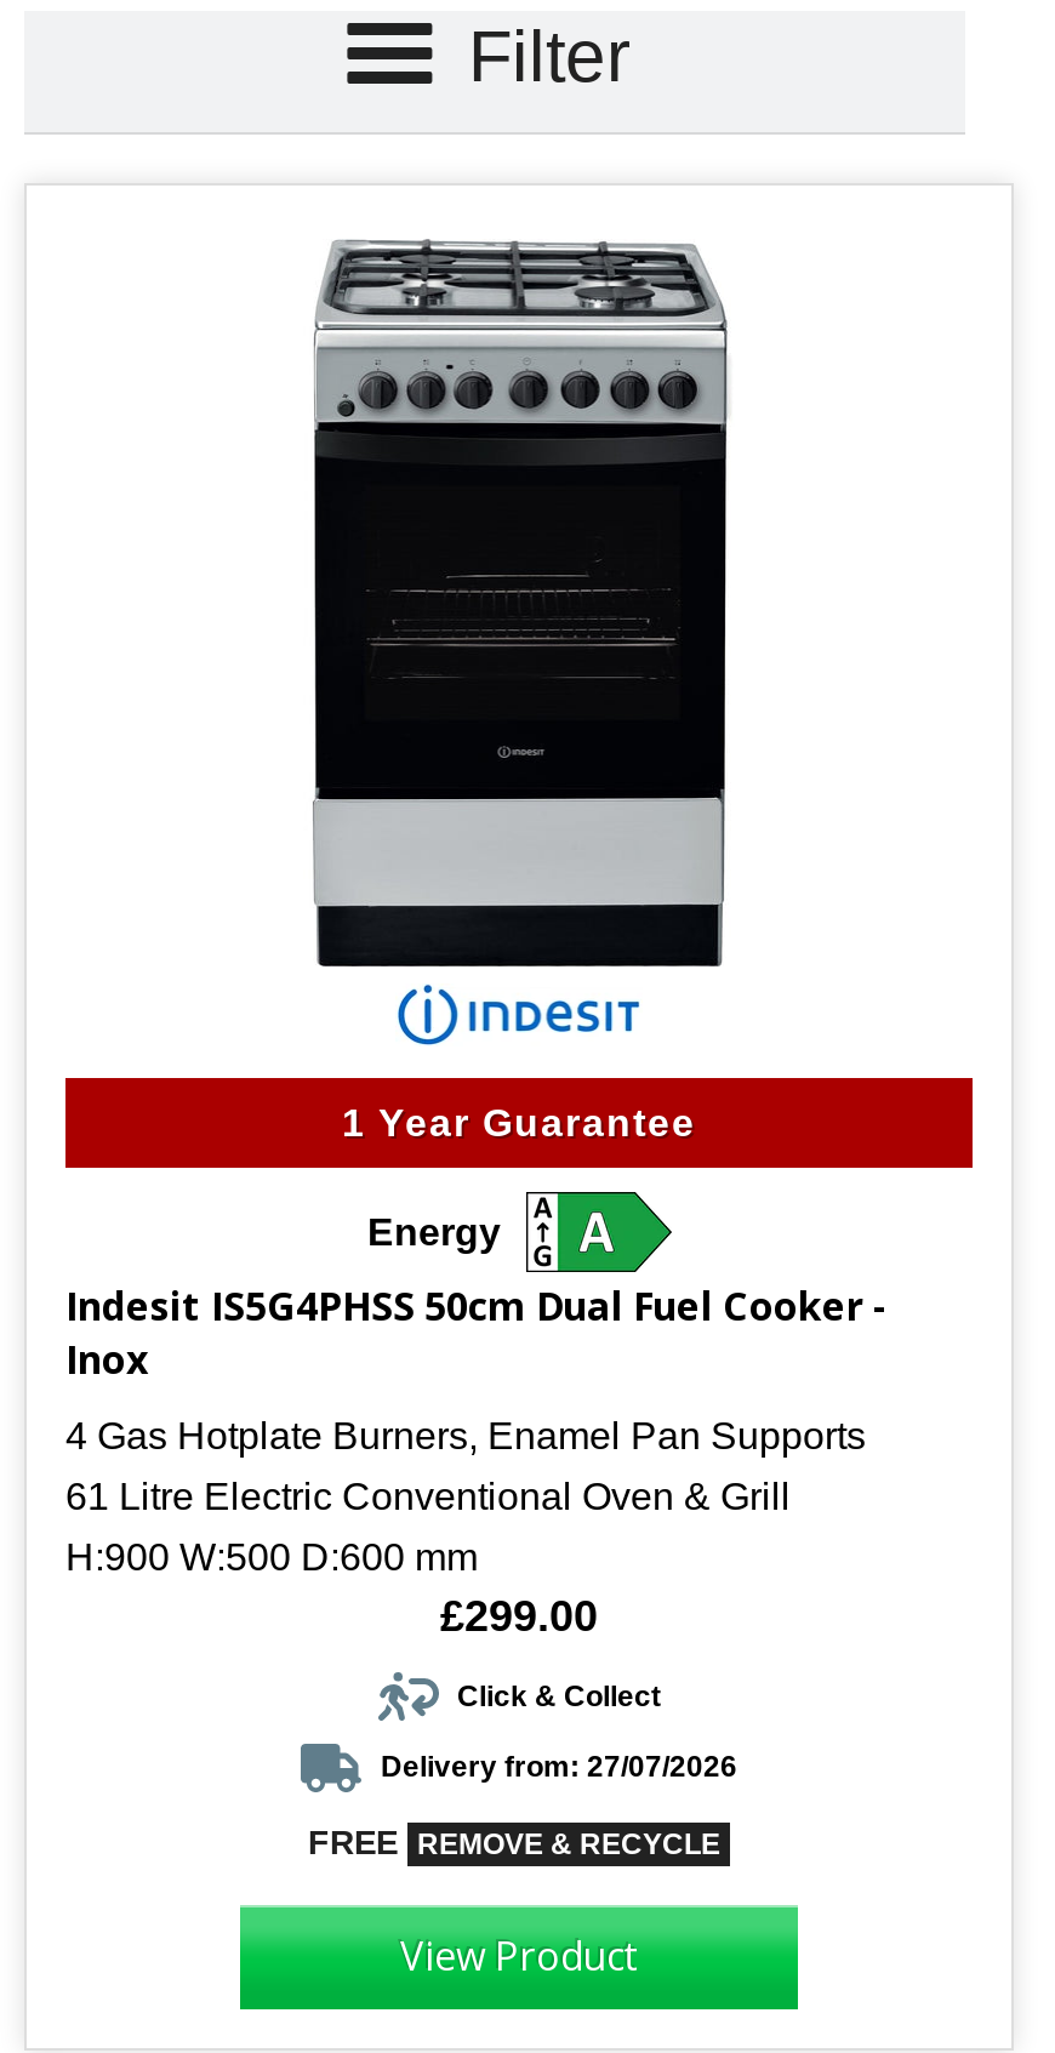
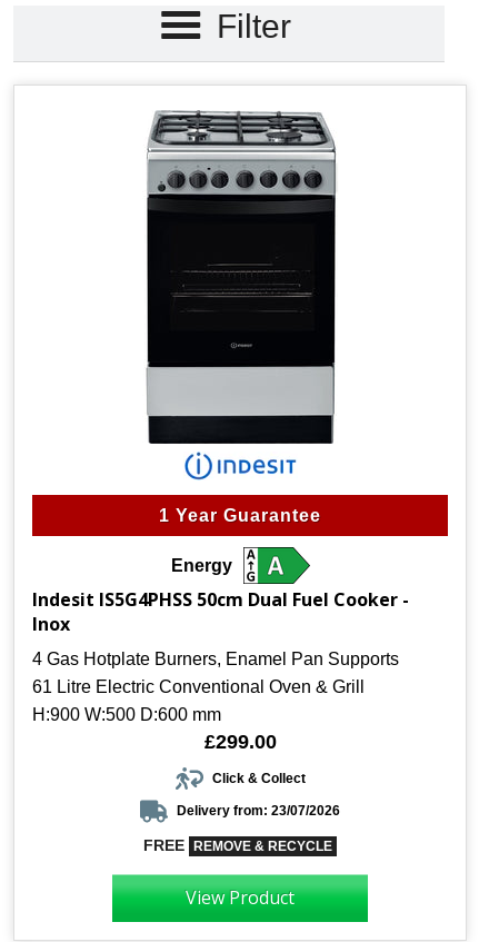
[381,1751,737,1785] Delivery from: 27/07/2026 -> [177,804,340,819] Delivery from: 23/07/2026

